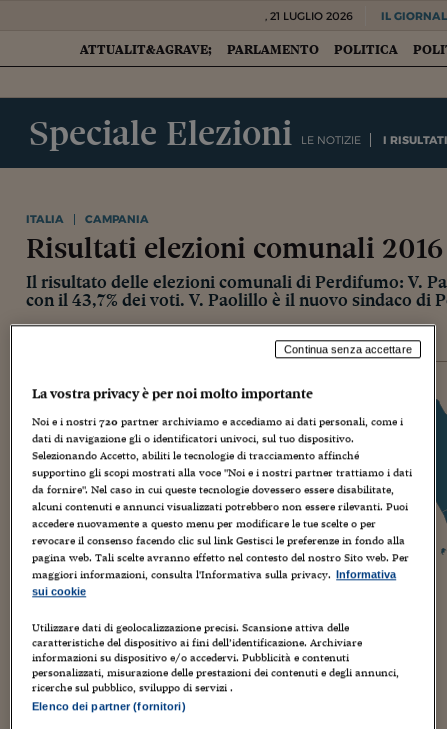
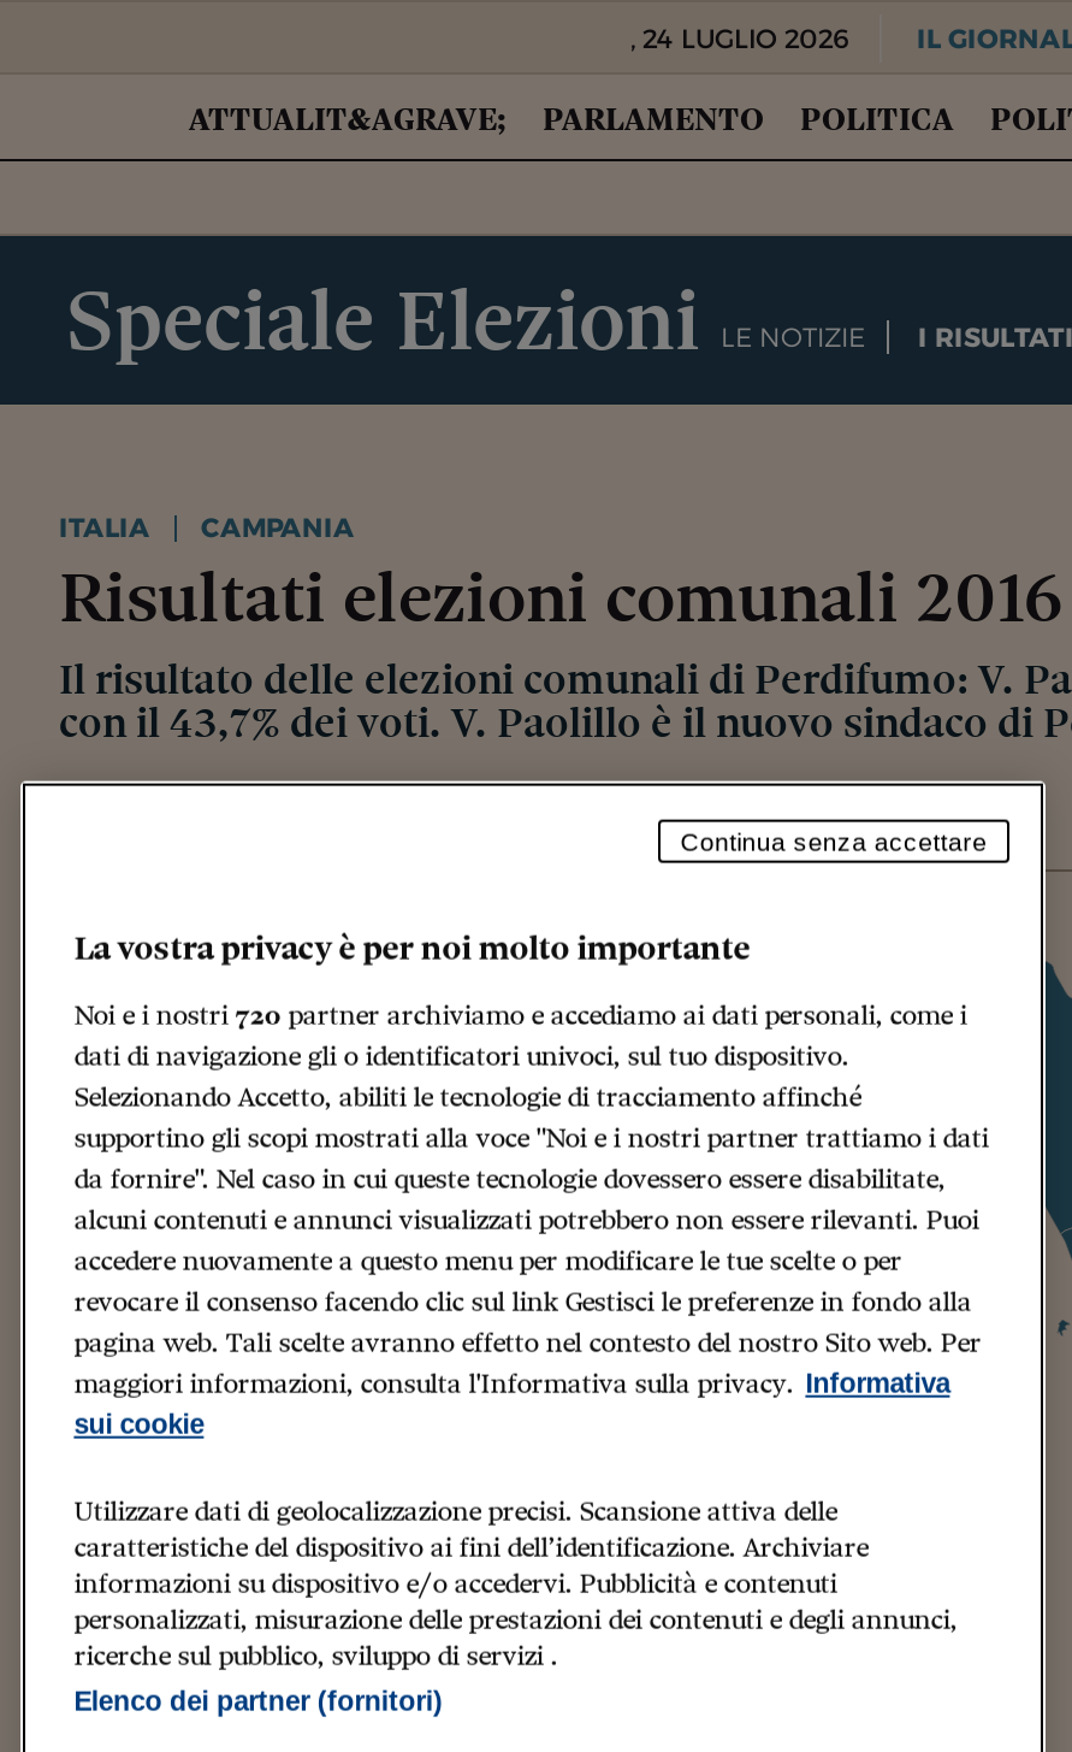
[265,9,353,23] , 21 LUGLIO 2026 -> [630,22,849,55] , 24 LUGLIO 2026

